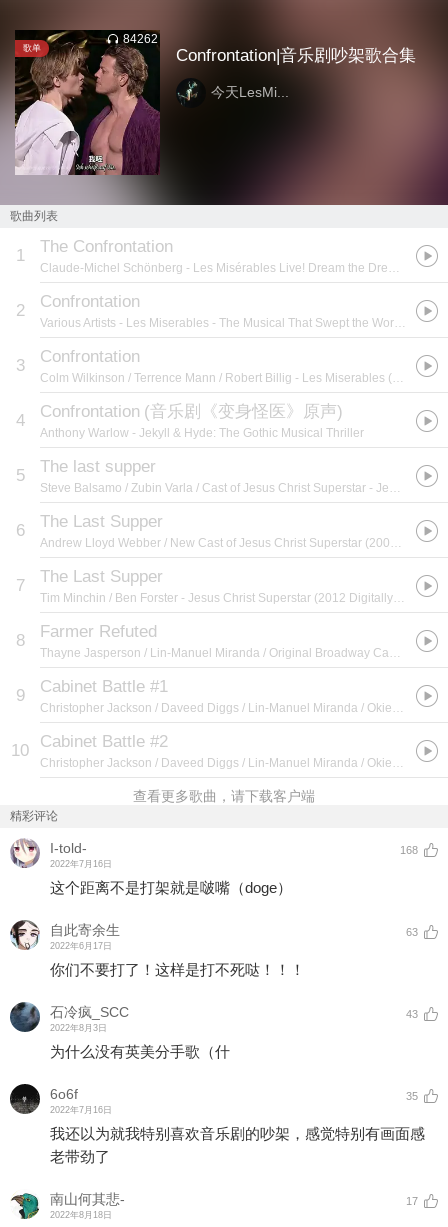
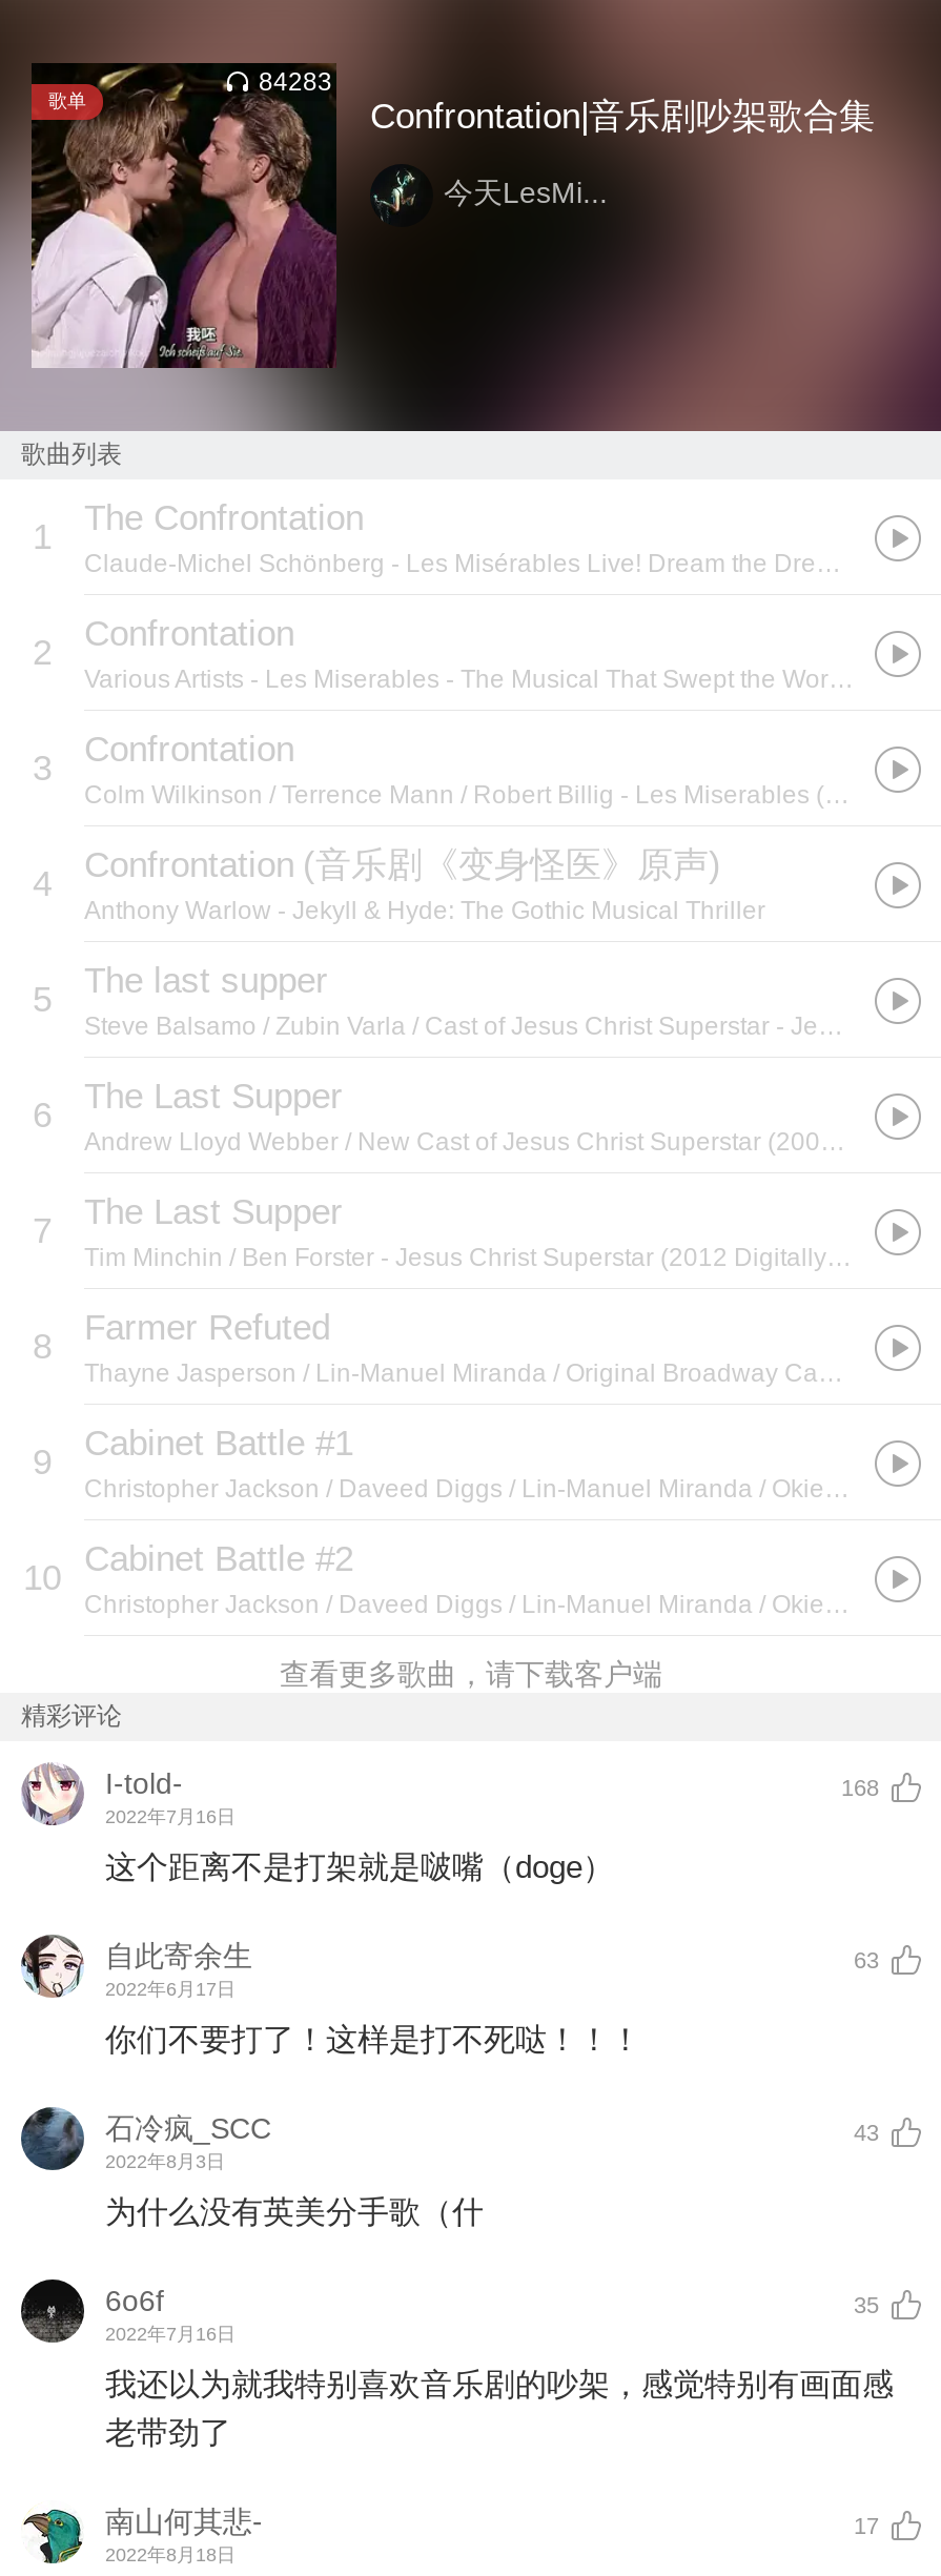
[123,32,158,46] 84262 -> [259,67,332,97] 84283

